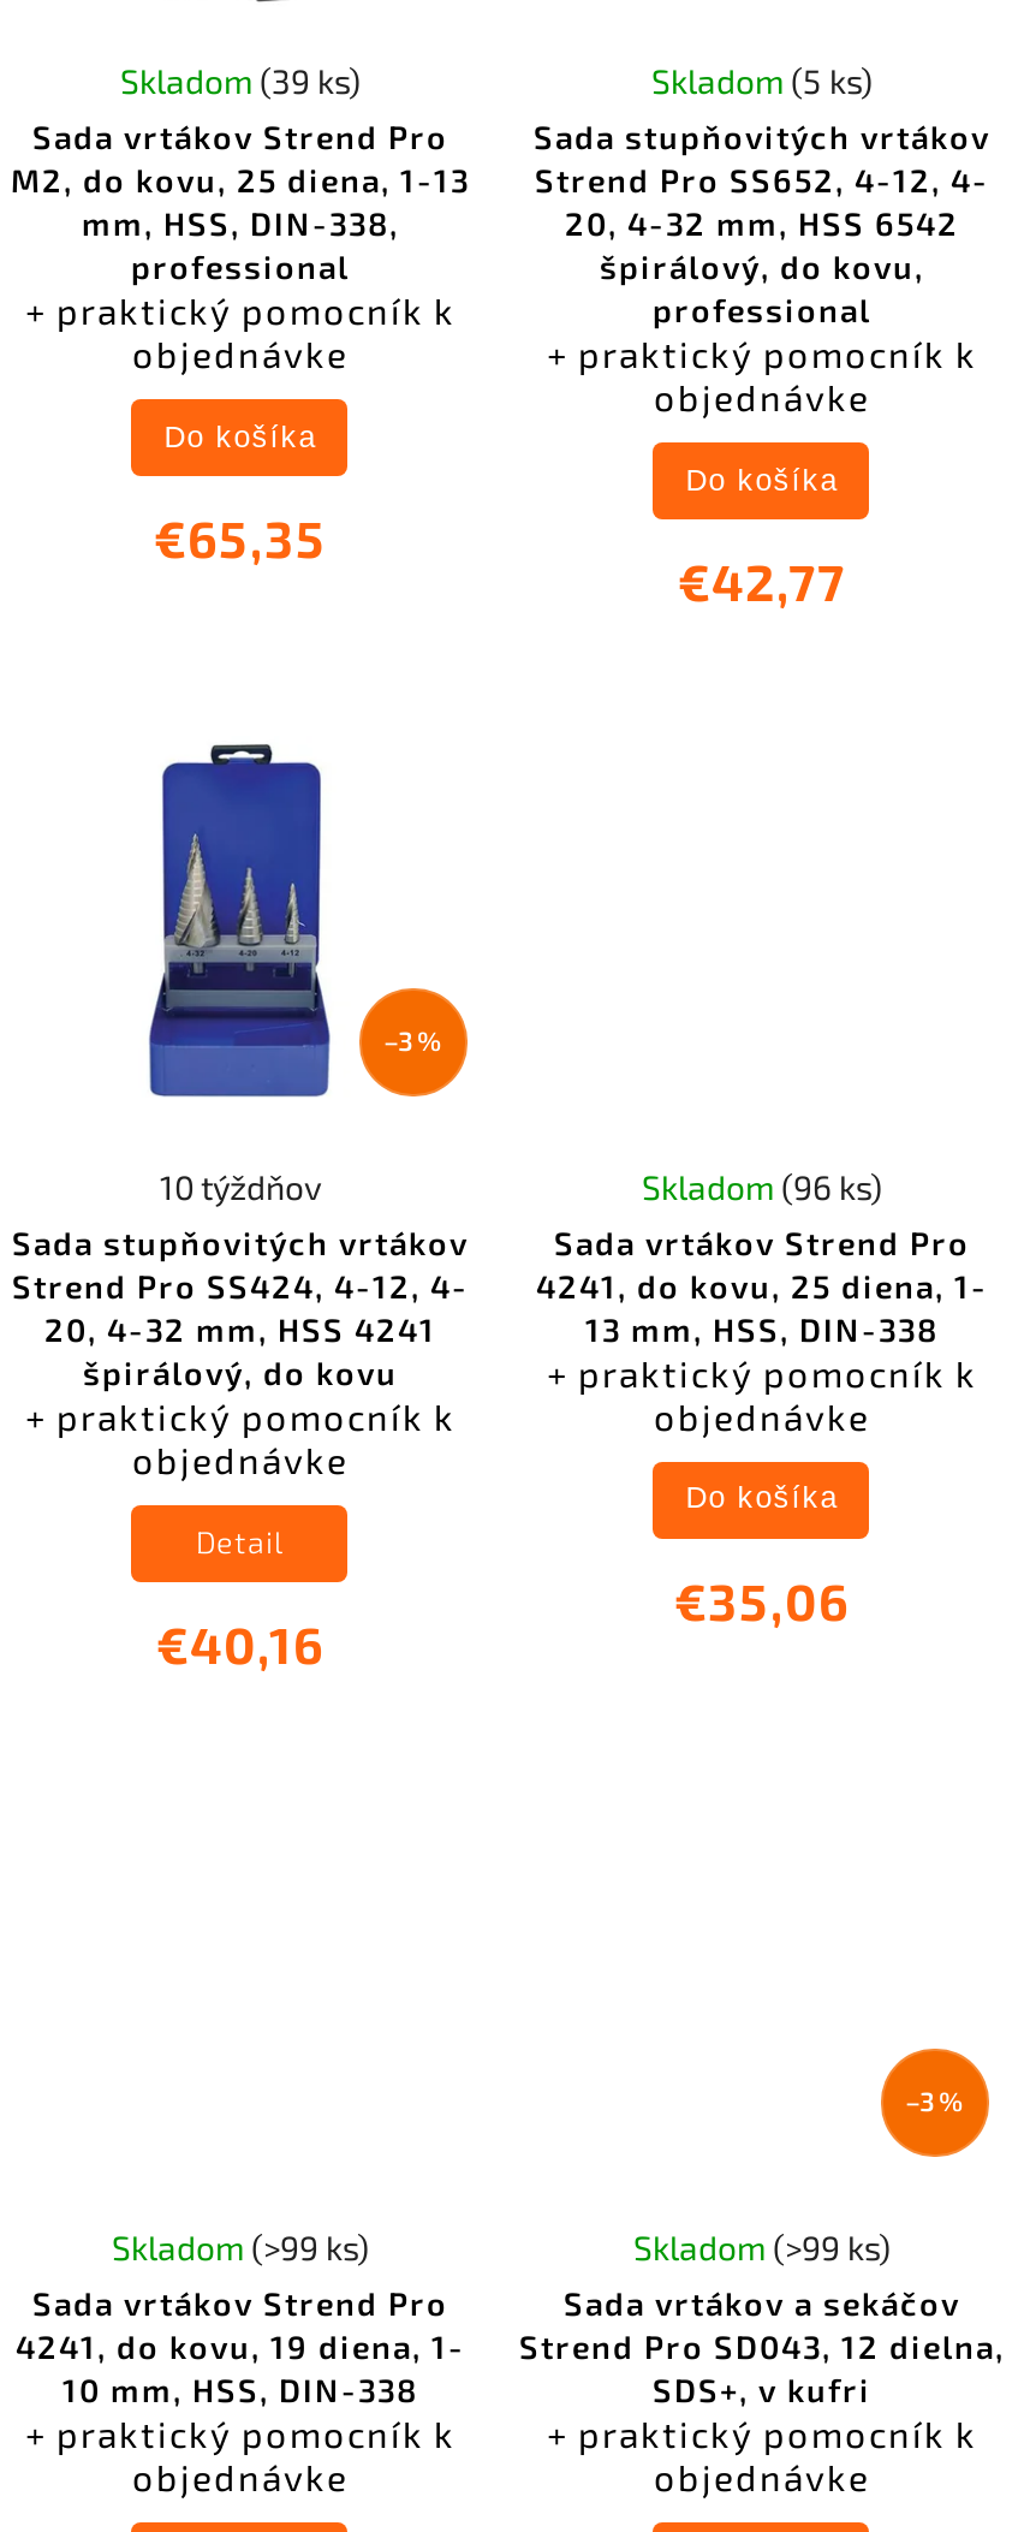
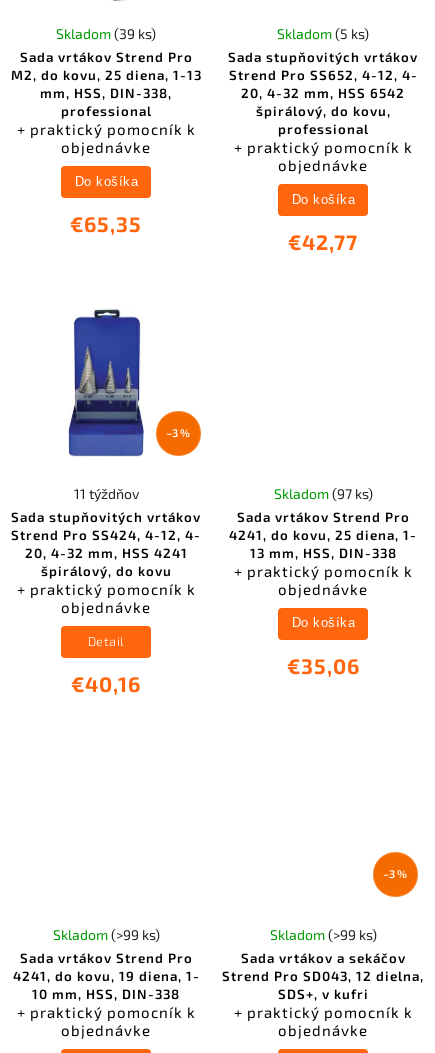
[160,1165,321,1206] 10 týždňov -> [74,485,139,502] 11 týždňov
[642,1165,882,1206] Skladom (96 ks) -> [274,485,373,502] Skladom (97 ks)

